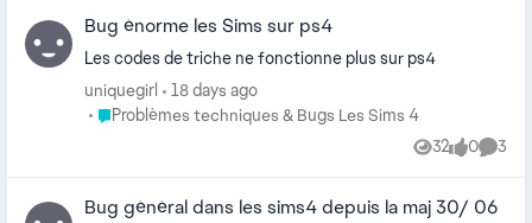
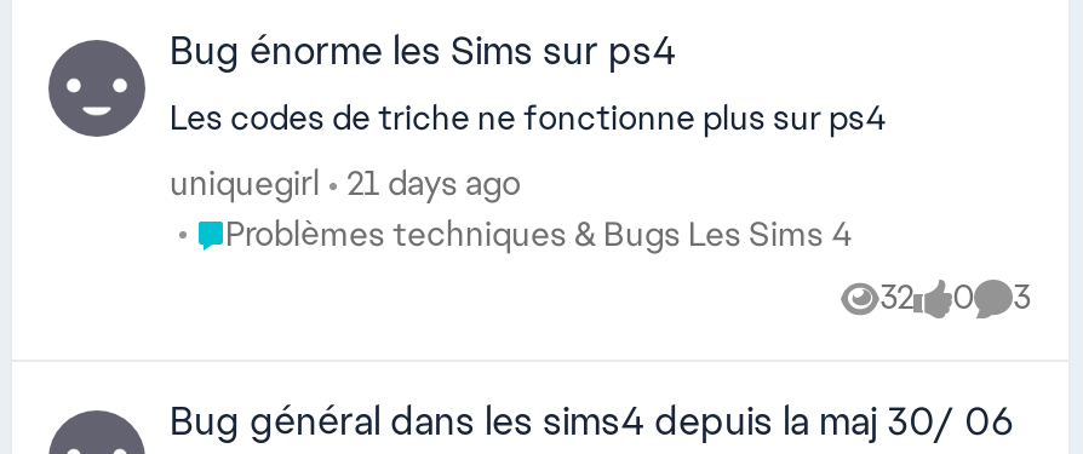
[84,79,258,101] uniquegirl 18 days ago -> [170,161,521,205] uniquegirl 21 days ago

